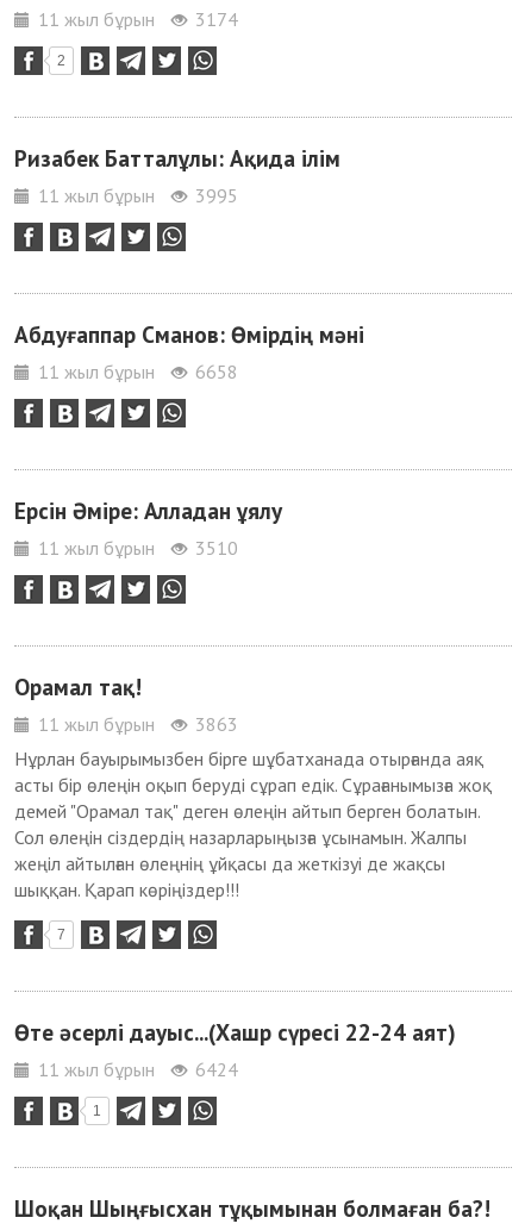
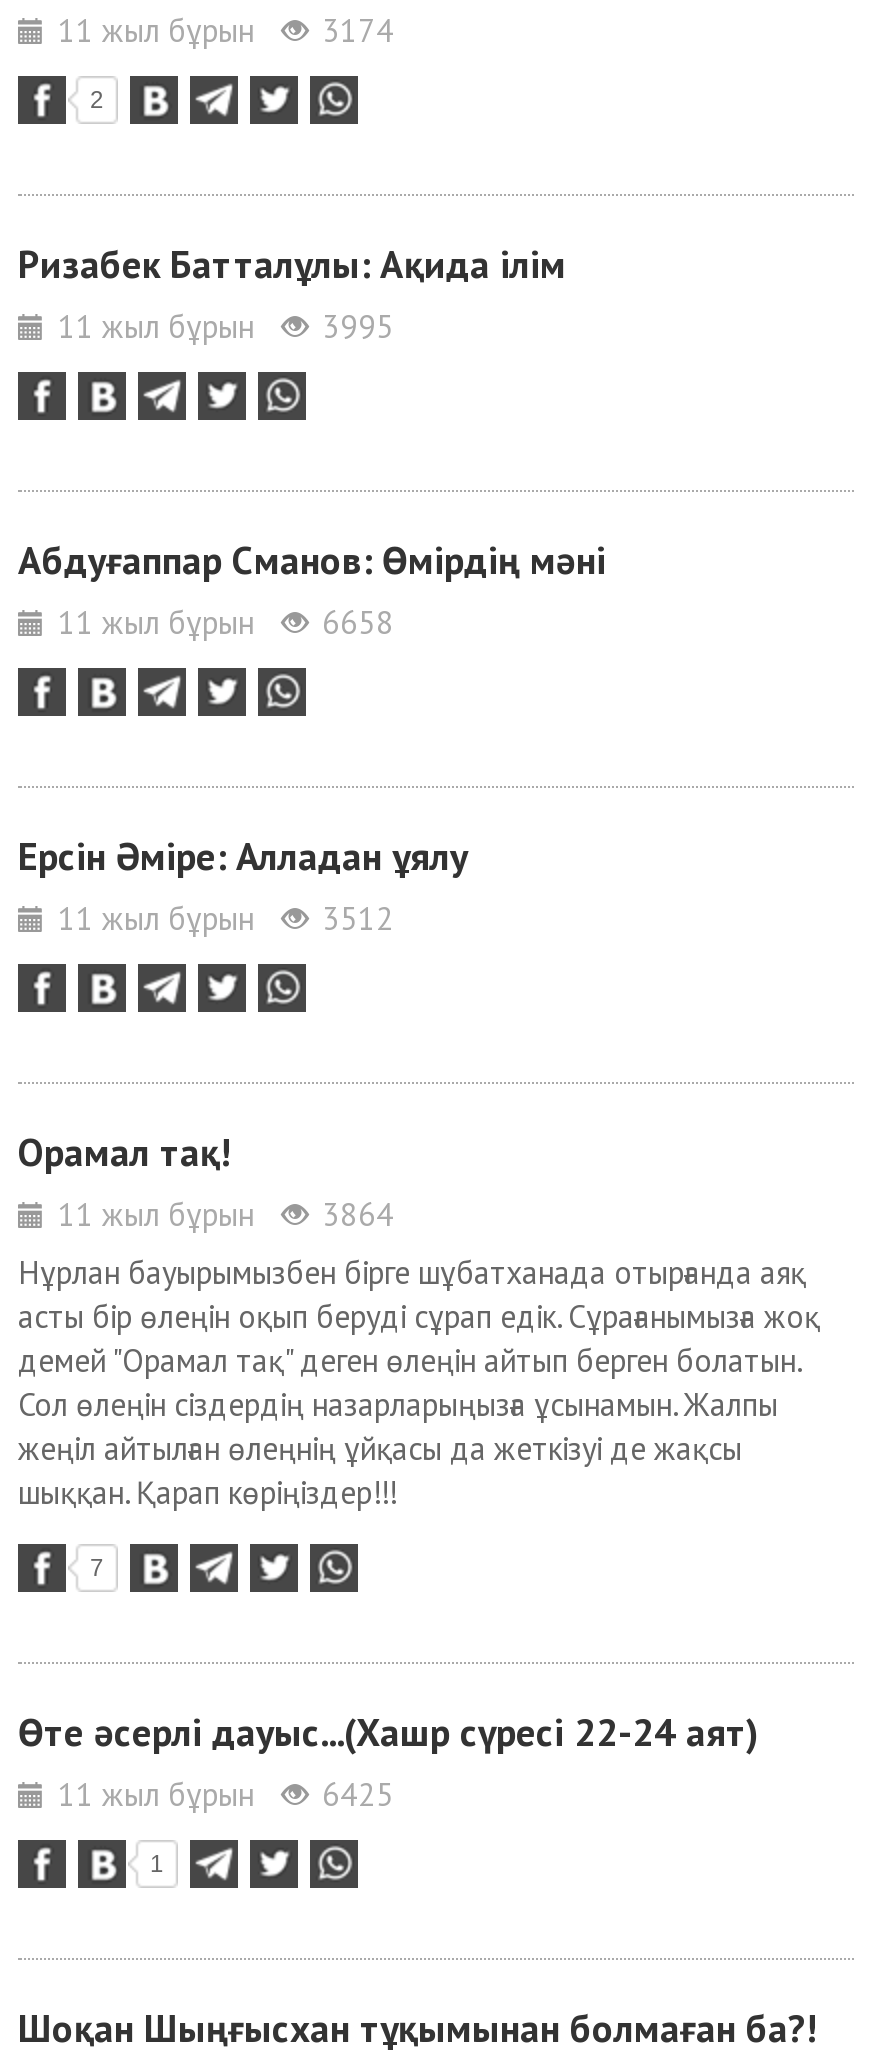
[33,536,238,560] 11 жыл бұрын 3510 -> [50,898,394,938] 11 жыл бұрын 3512
[33,712,238,736] 11 жыл бұрын 3863 -> [50,1194,394,1234] 11 жыл бұрын 3864
[33,1057,238,1081] 11 жыл бұрын 6424 -> [50,1774,394,1814] 11 жыл бұрын 6425

